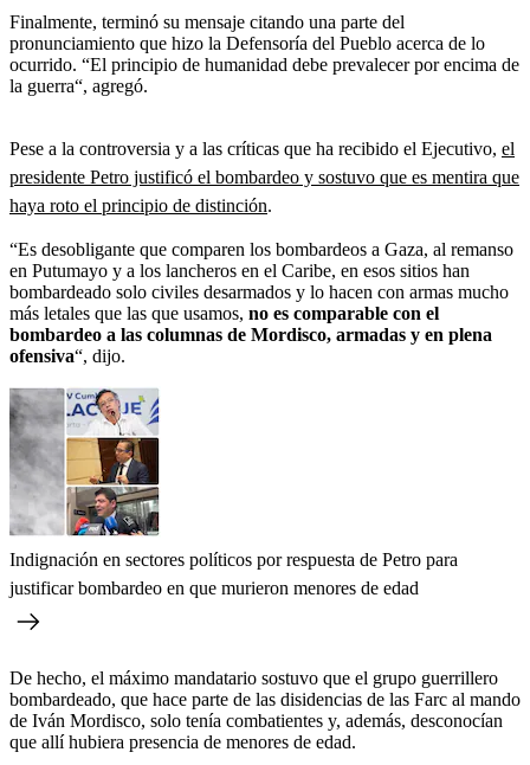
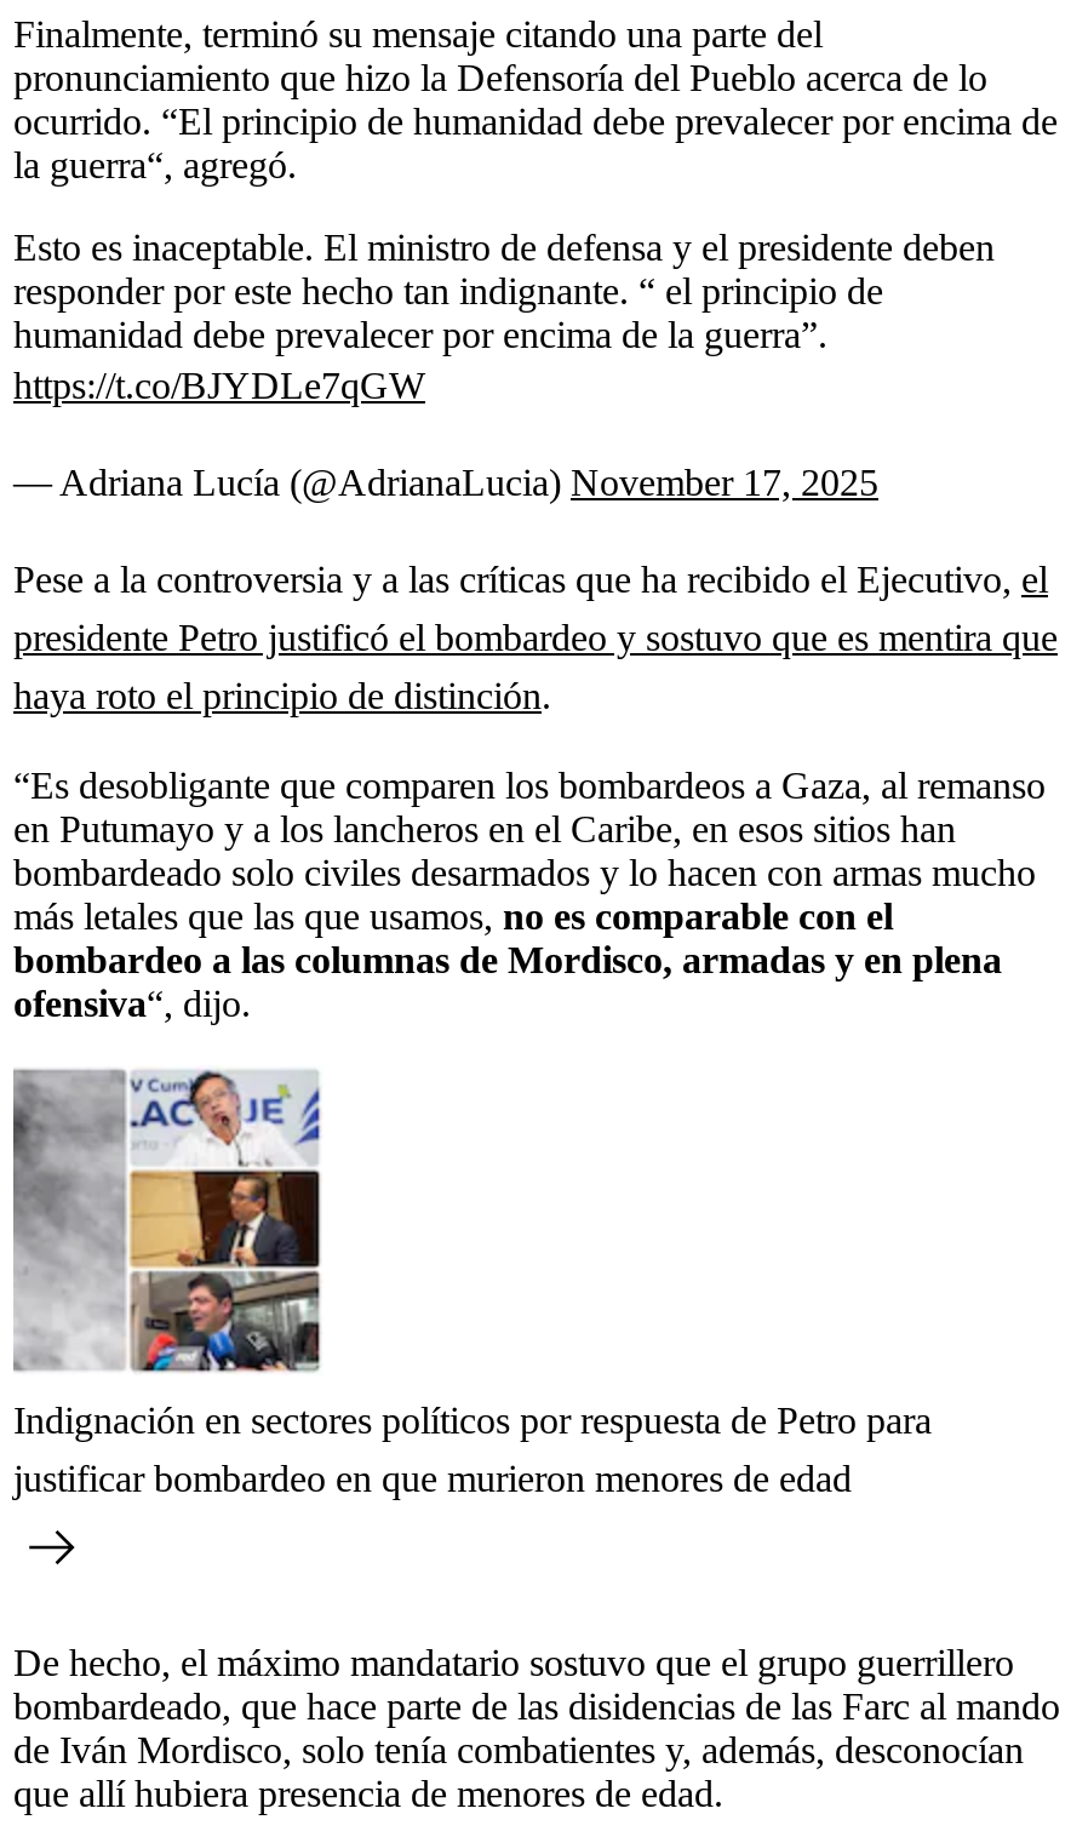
none -> [13,226,995,502] Esto es inaceptable. El ministro de defensa y el presidente deben | responder por este hecho tan indignante. “ el principio de | humanidad debe prevalecer por encima de la guerra”. | https://t.co/BJYDLe7qGW | — Adriana Lucía (@AdrianaLucia) November 17, 2025

